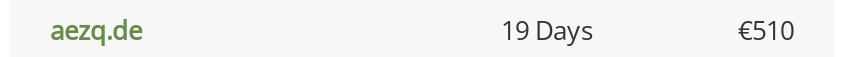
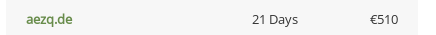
[501,12,593,48] 19 Days -> [251,10,297,28] 21 Days

